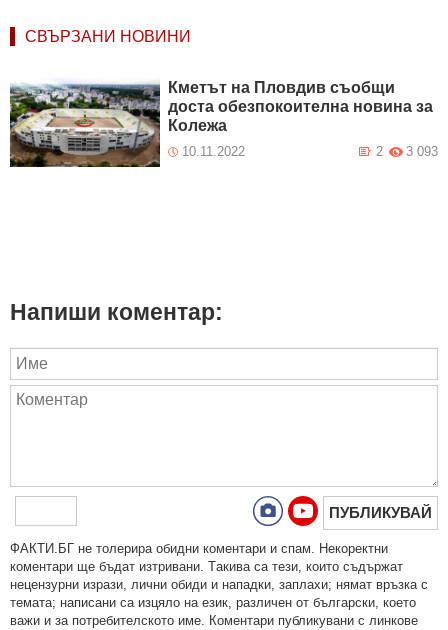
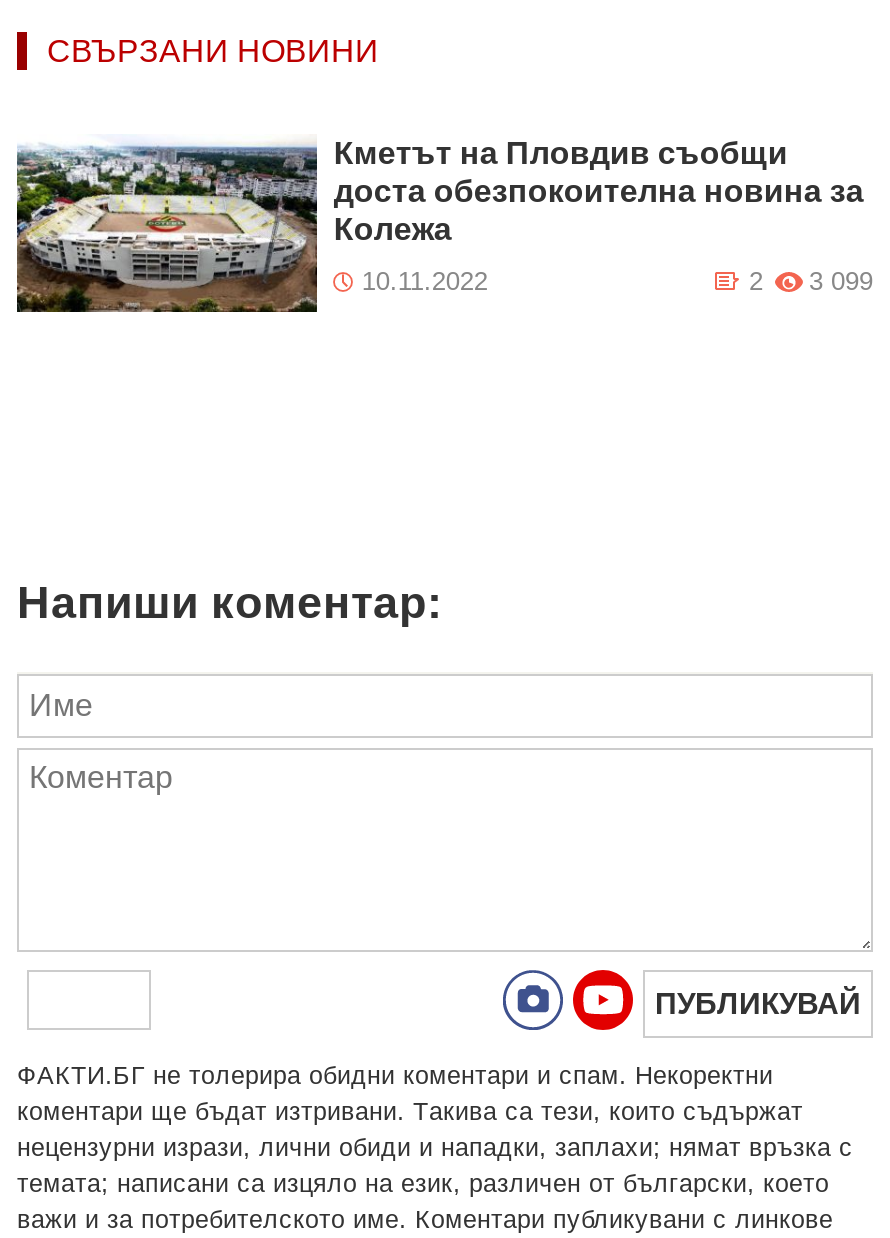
[376,144,438,159] 2 3 093 -> [749,266,873,296] 2 3 099

